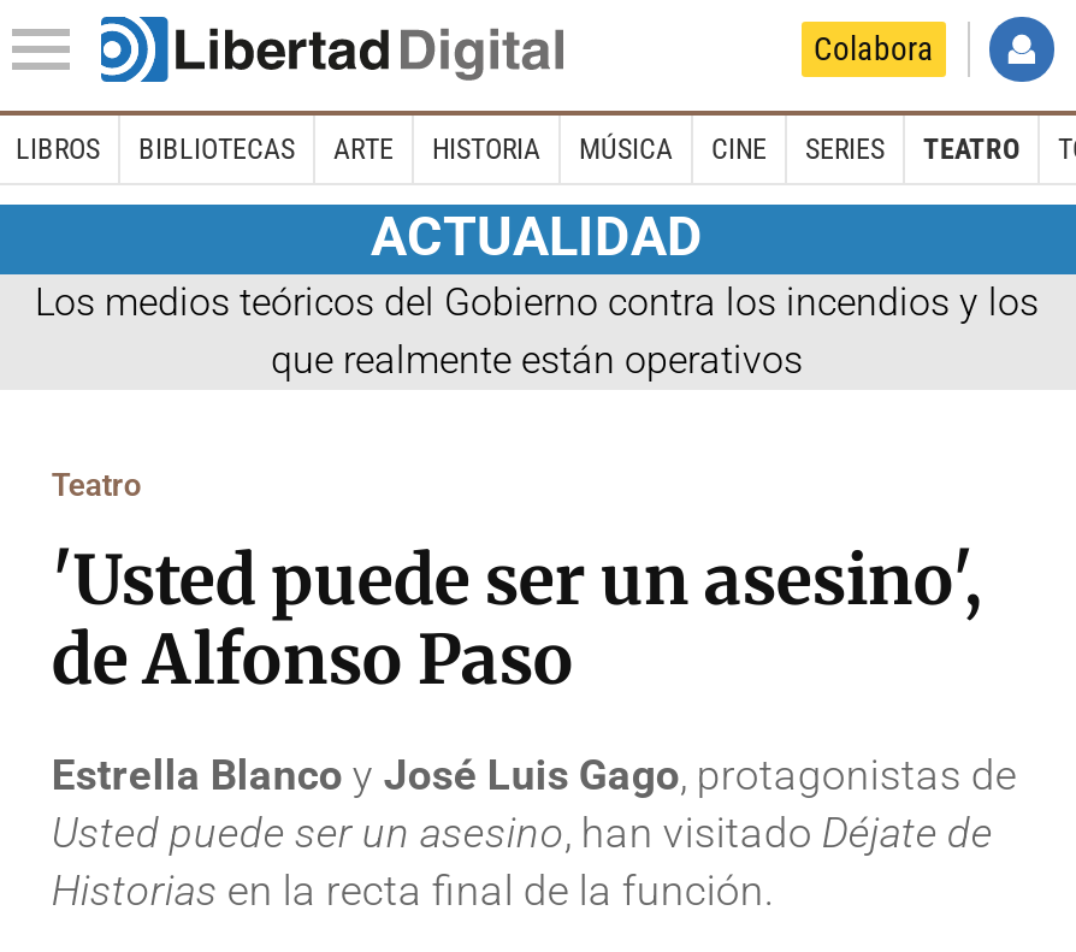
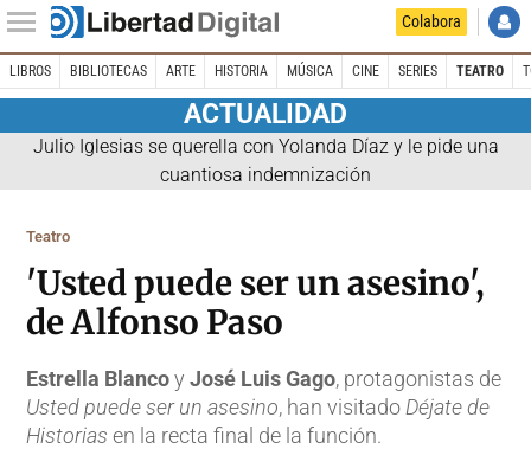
[35,278,1039,382] Los medios teóricos del Gobierno contra los incendios y los | que realmente están operativos -> [33,135,498,186] Julio Iglesias se querella con Yolanda Díaz y le pide una | cuantiosa indemnización

